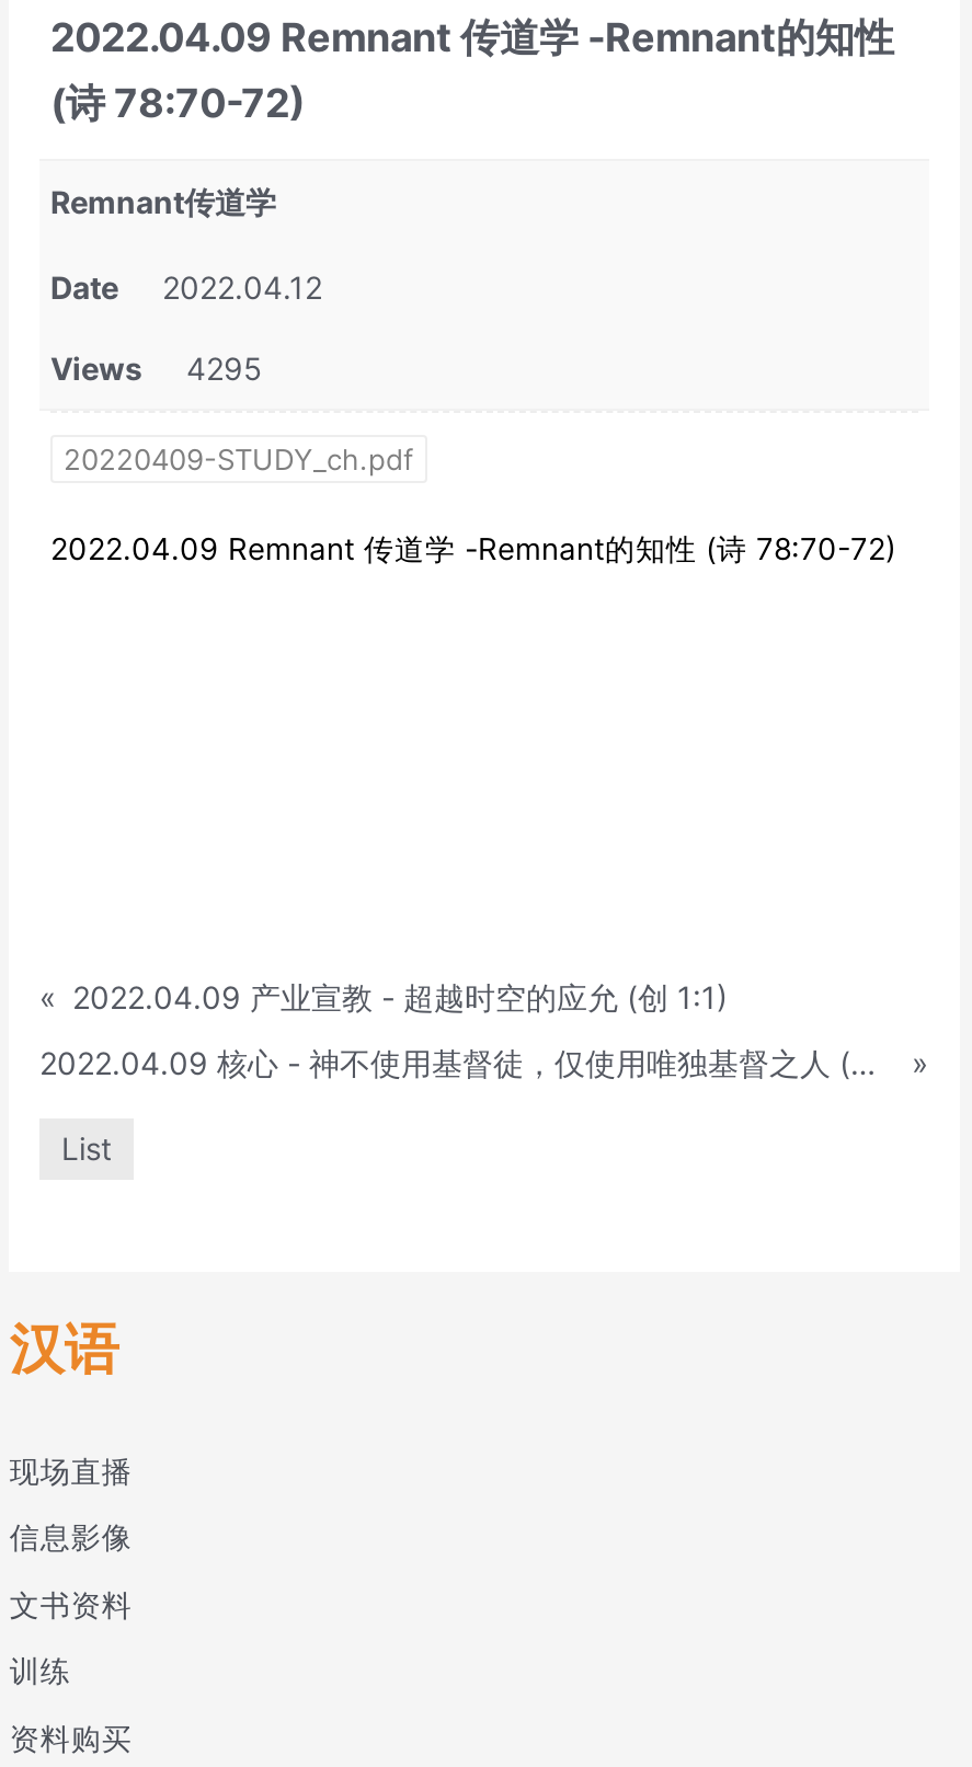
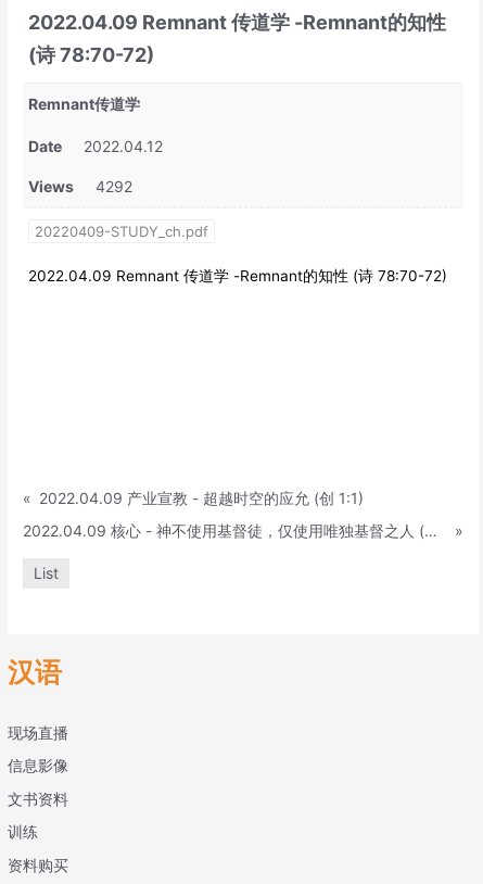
[50,349,263,387] Views 4295 -> [28,177,132,195] Views 4292

